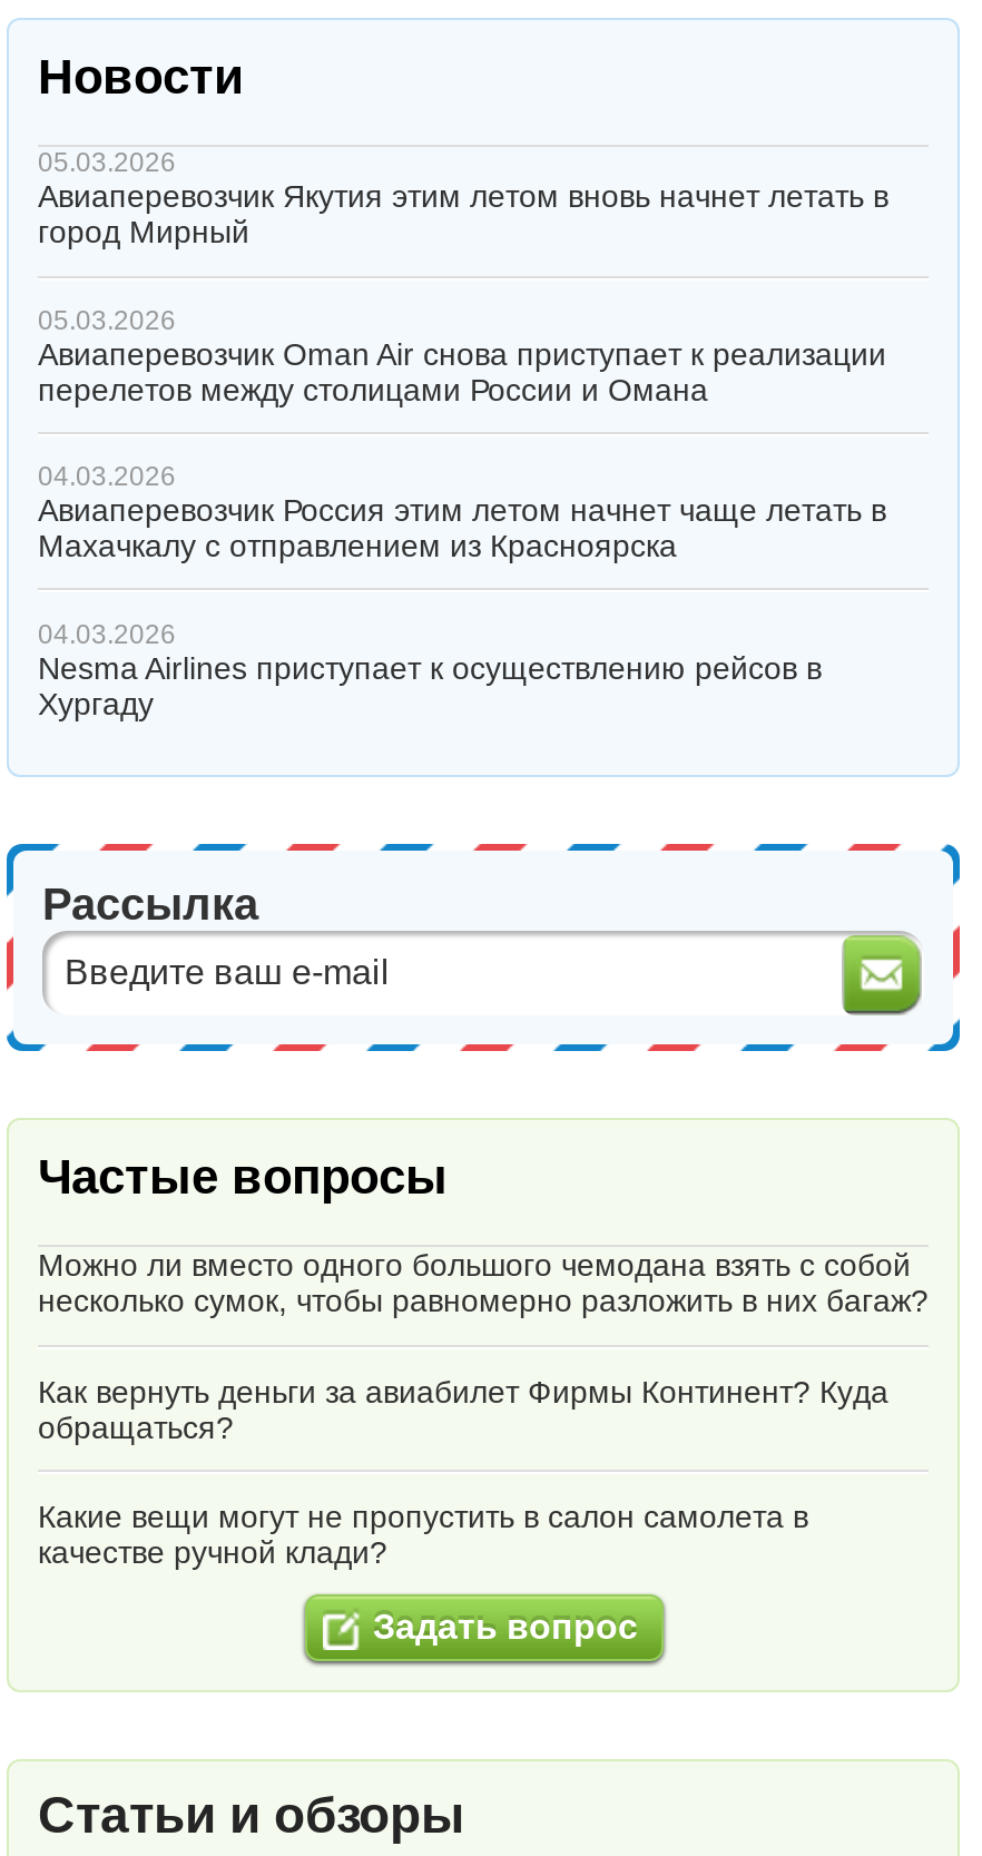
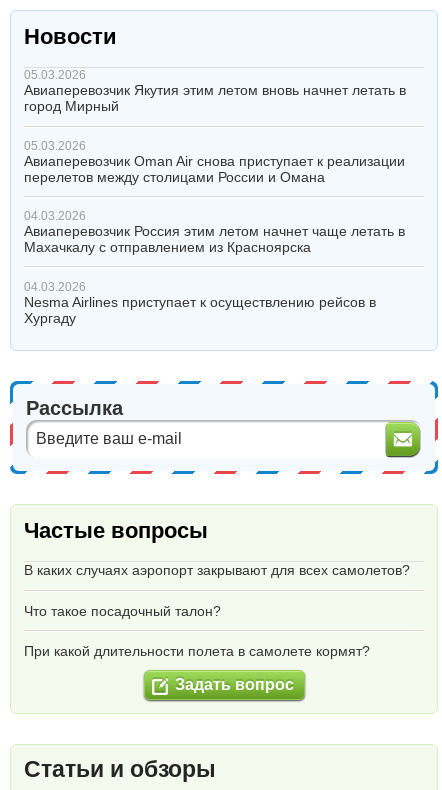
[38,1248,929,1319] Можно ли вместо одного большого чемодана взять с собой | несколько сумок, чтобы равномерно разложить в них багаж? -> [24,562,410,578] В каких случаях аэропорт закрывают для всех самолетов?
[38,1373,888,1445] Как вернуть деньги за авиабилет Фирмы Континент? Куда | обращаться? -> [24,603,221,619] Что такое посадочный талон?
[38,1499,808,1570] Какие вещи могут не пропустить в салон самолета в | качестве ручной клади? -> [24,643,370,659] При какой длительности полета в самолете кормят?

